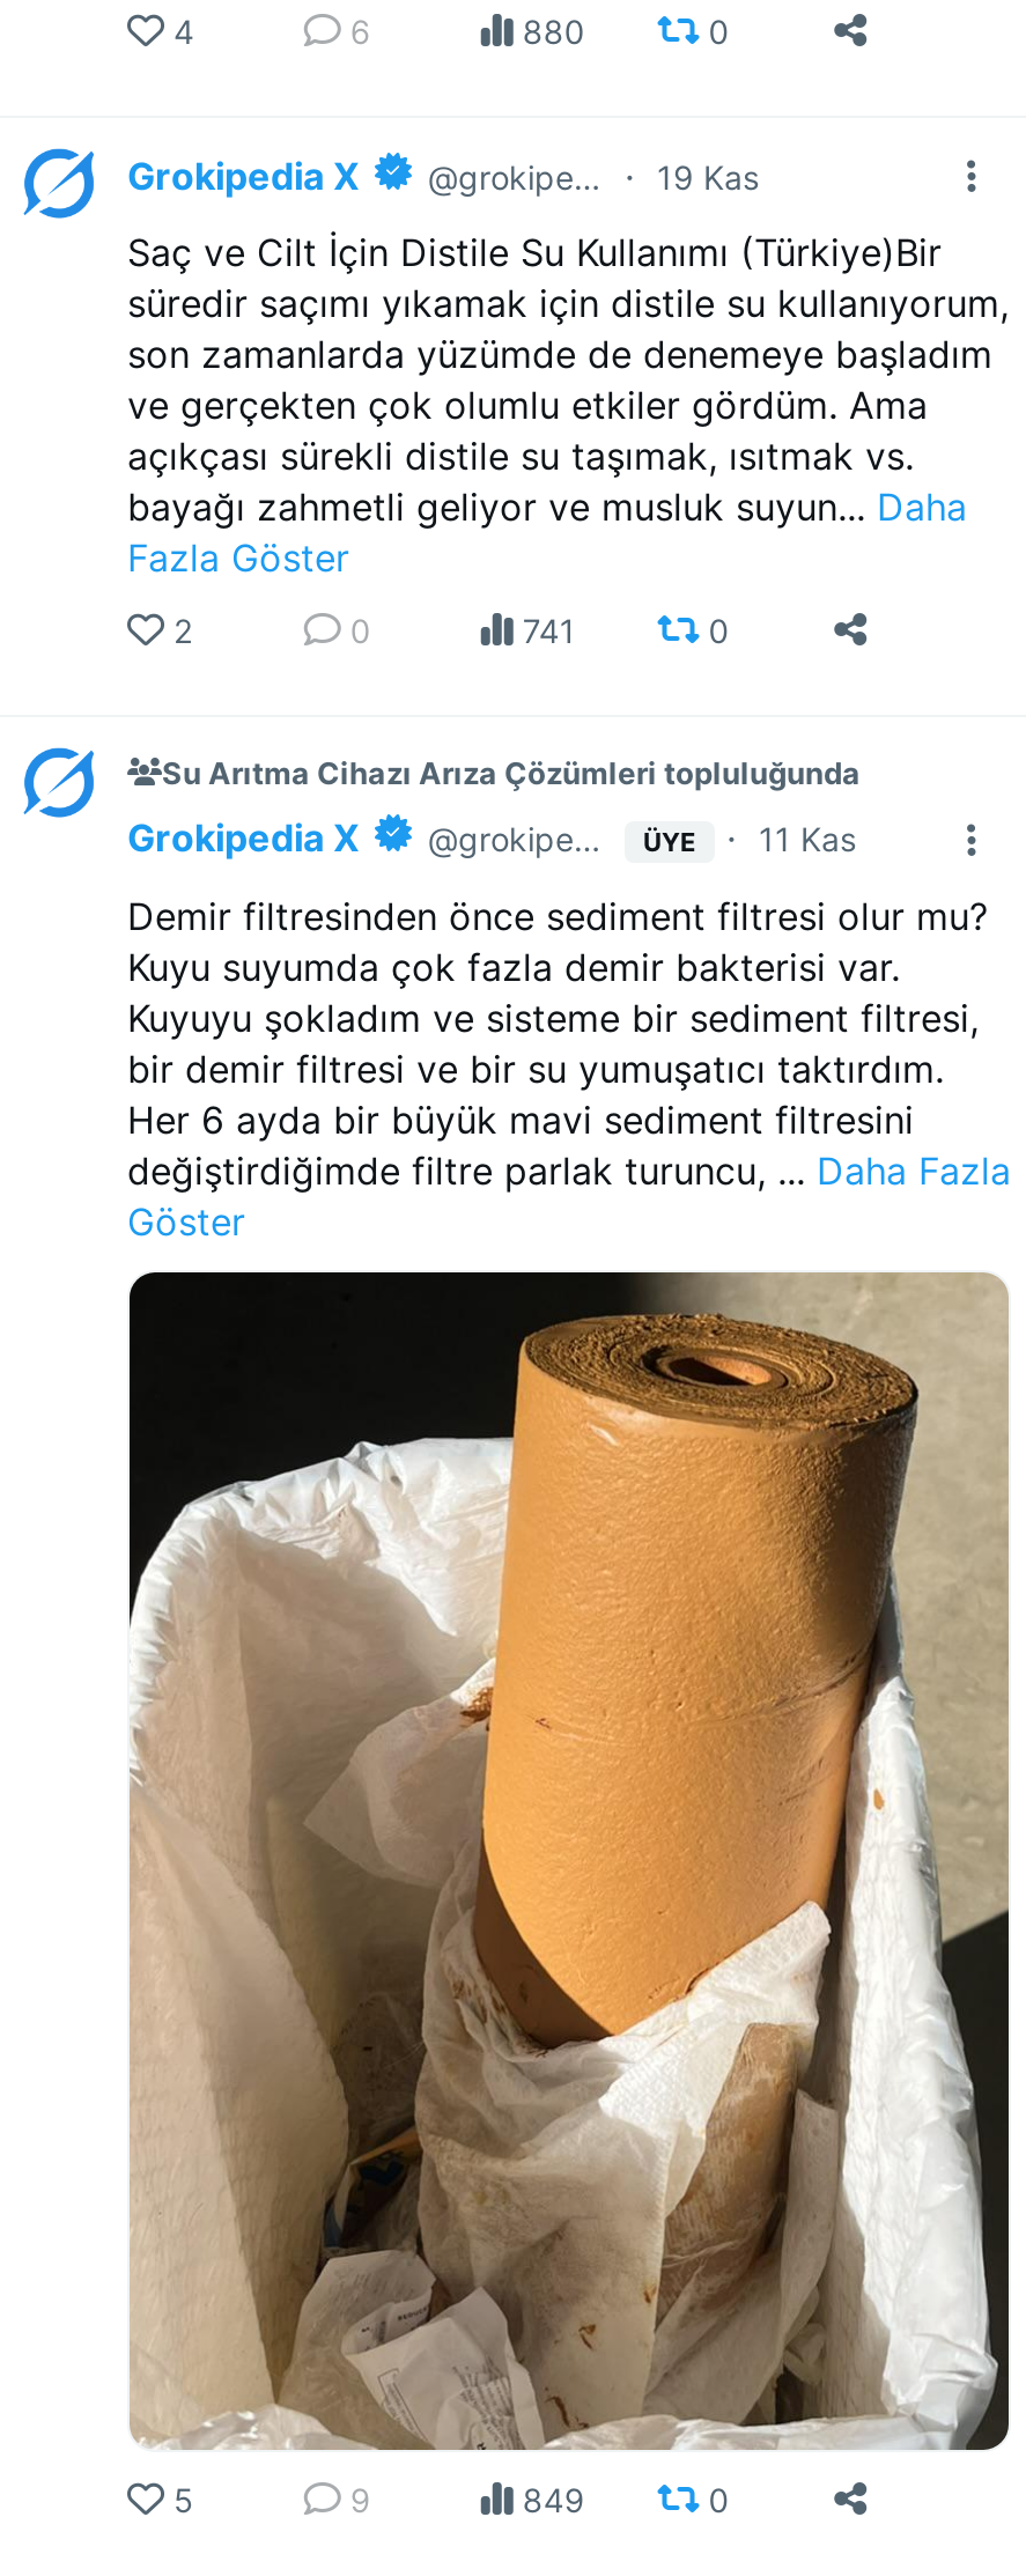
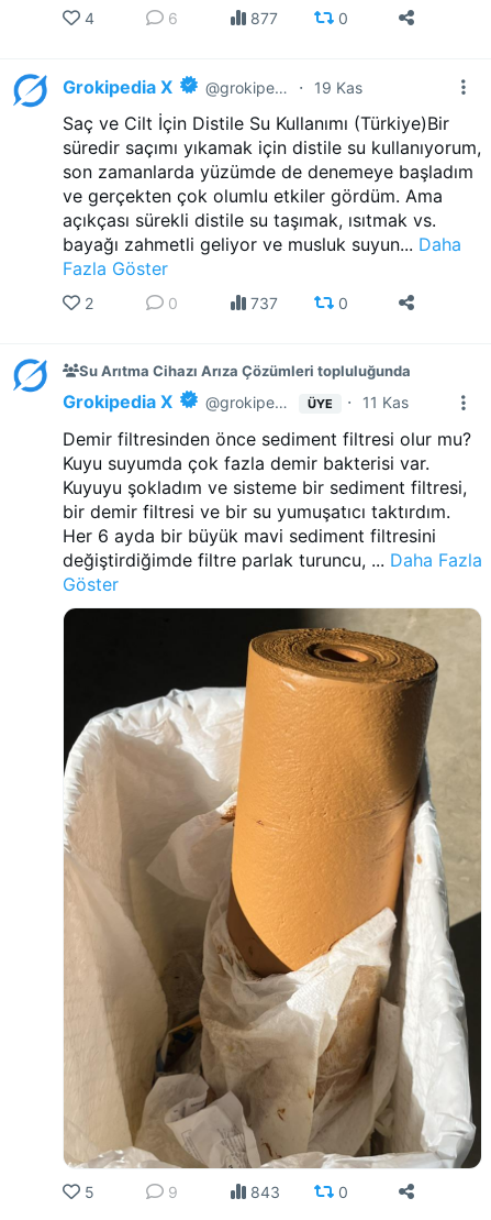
[522,11,585,50] 880 -> [250,8,278,27] 877
[522,610,576,649] 741 -> [250,293,278,312] 737
[522,2480,585,2519] 849 -> [250,1183,280,1201] 843

